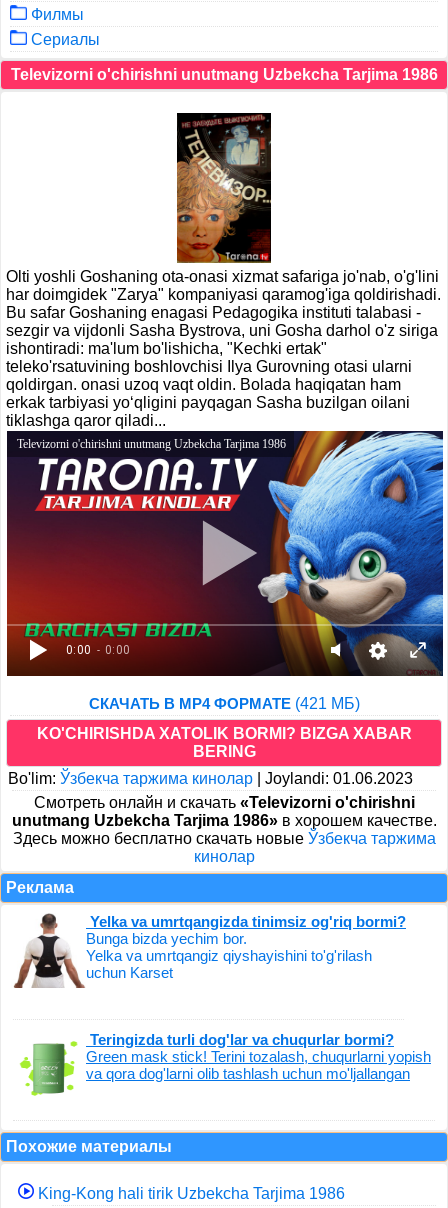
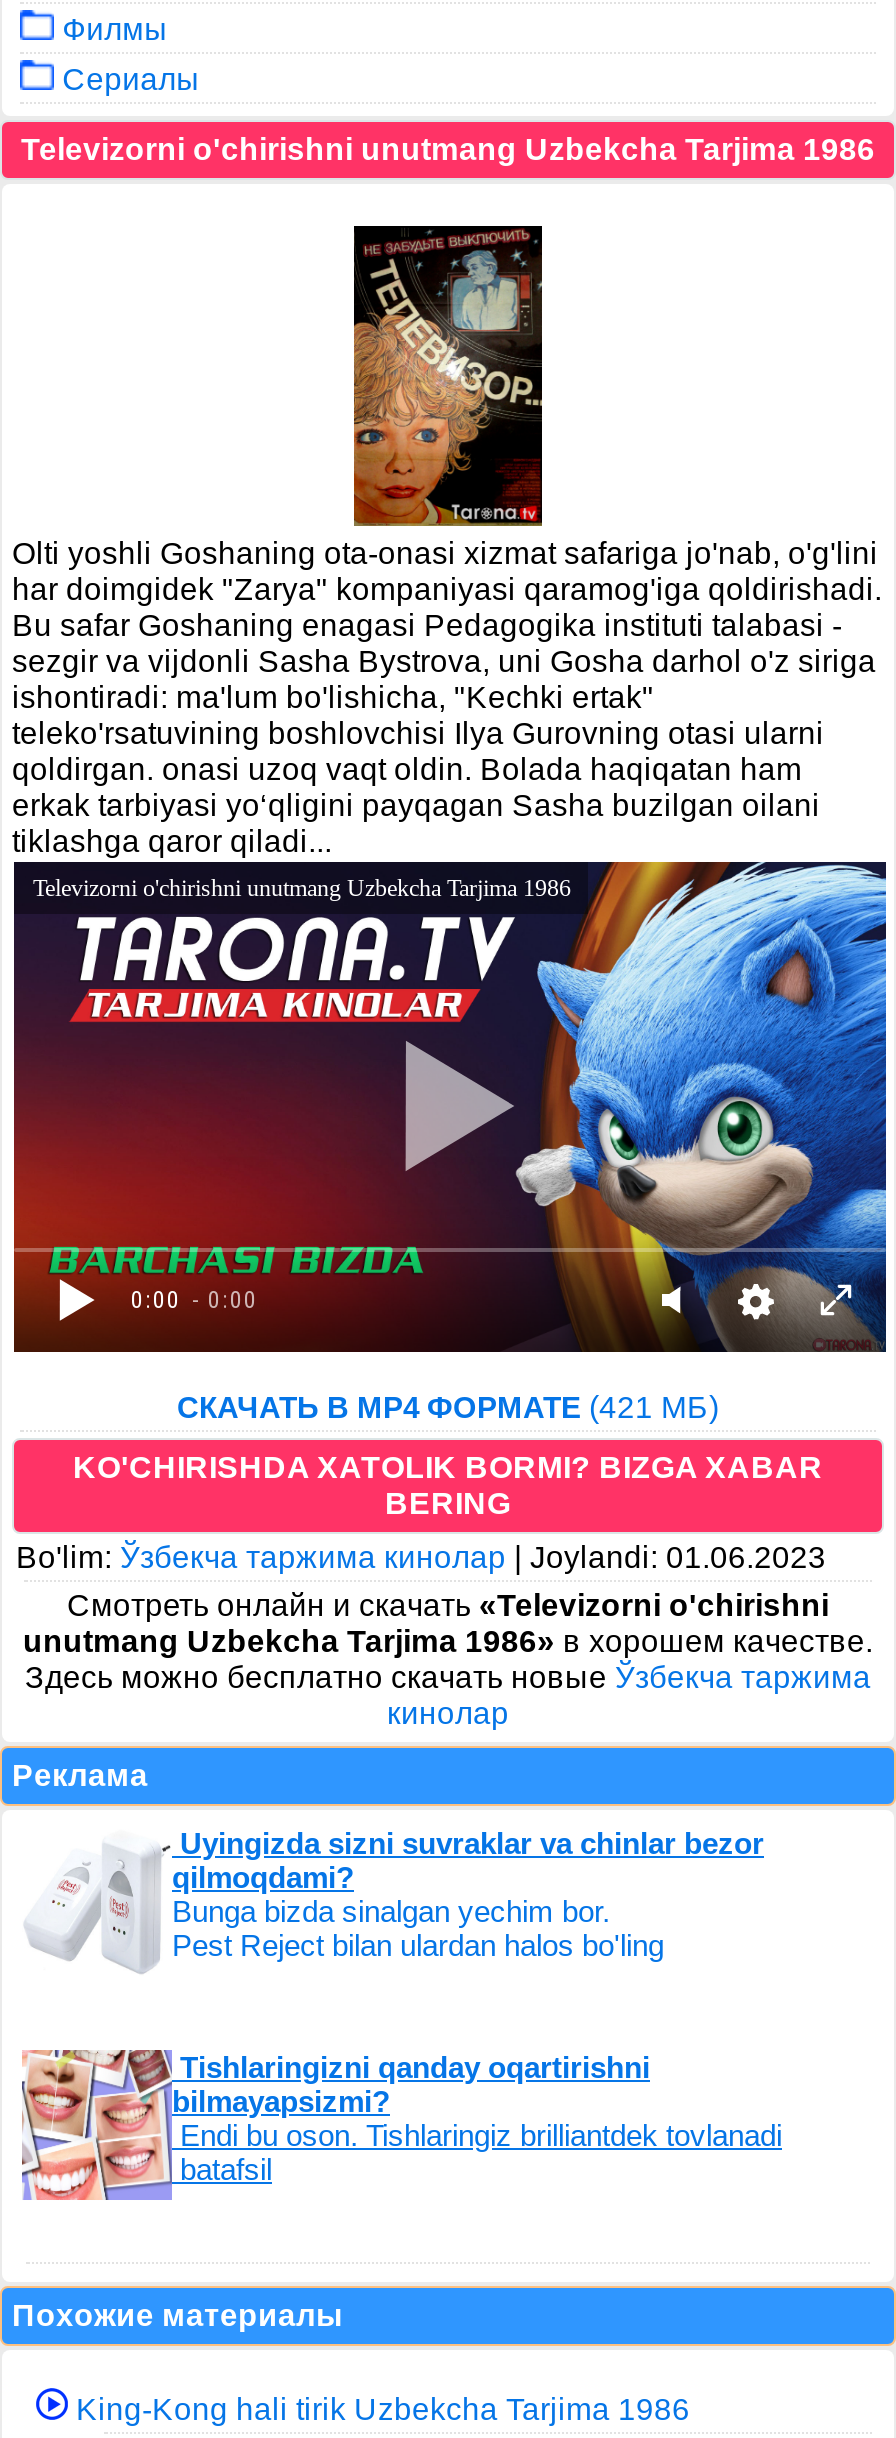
[13,913,406,989] [image] | Yelka va umrtqangizda tinimsiz og'riq bormi? | Bunga bizda yechim bor. | Yelka va umrtqangiz qiyshayishini to'g'rilash | uchun Karset -> [26,1826,764,1976] [image] | Uyingizda sizni suvraklar va chinlar bezor | qilmoqdami? | Bunga bizda sinalgan yechim bor. | Pest Reject bilan ulardan halos bo'ling
[12,1025,431,1097] [image] | Teringizda turli dog'lar va chuqurlar bormi? | Green mask stick! Terini tozalash, chuqurlarni yopish | va qora dog'larni olib tashlash uchun mo'ljallangan -> [20,2048,782,2202] [image] | Tishlaringizni qanday oqartirishni | bilmayapsizmi? | Endi bu oson. Tishlaringiz brilliantdek tovlanadi | batafsil

